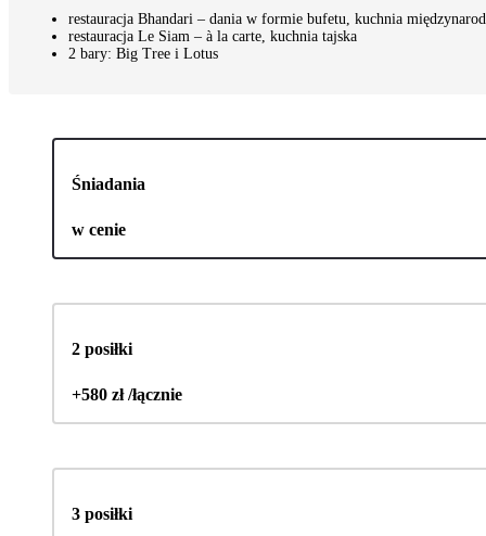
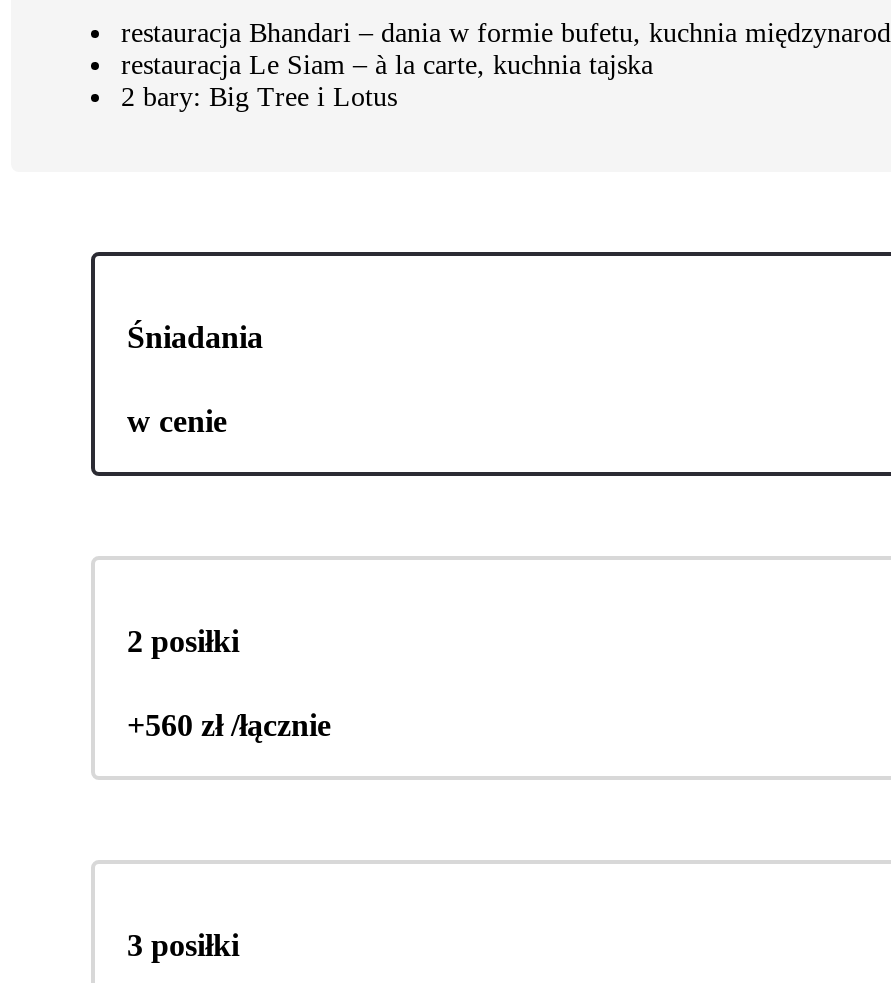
[72,386,182,404] +580 zł /łącznie -> [127,709,331,743] +560 zł /łącznie

